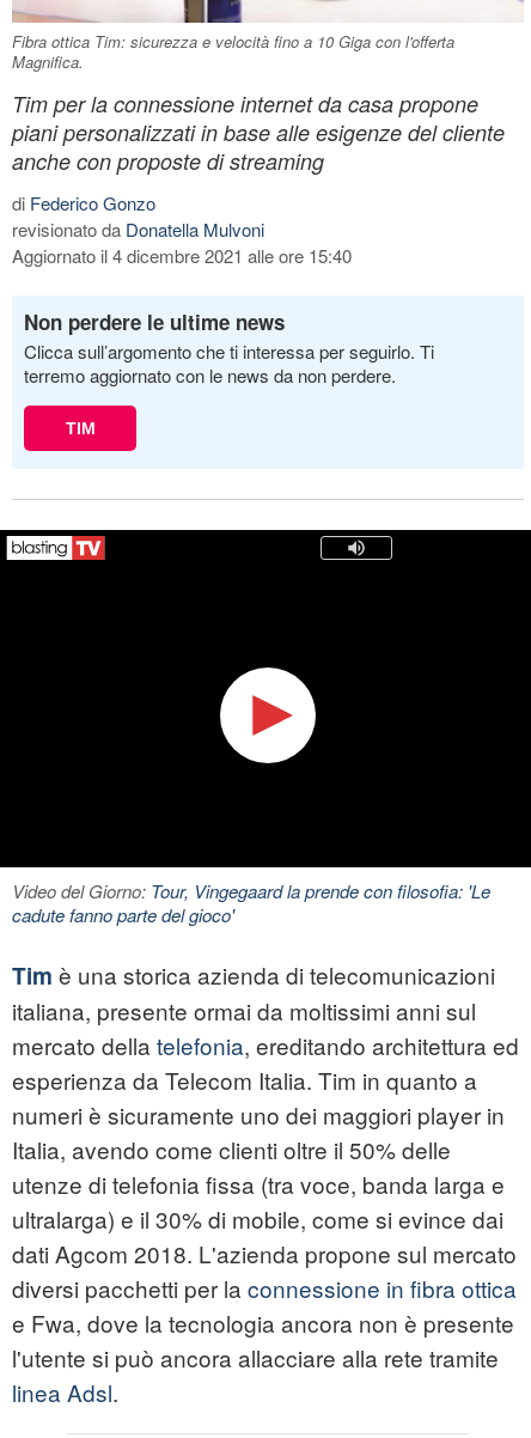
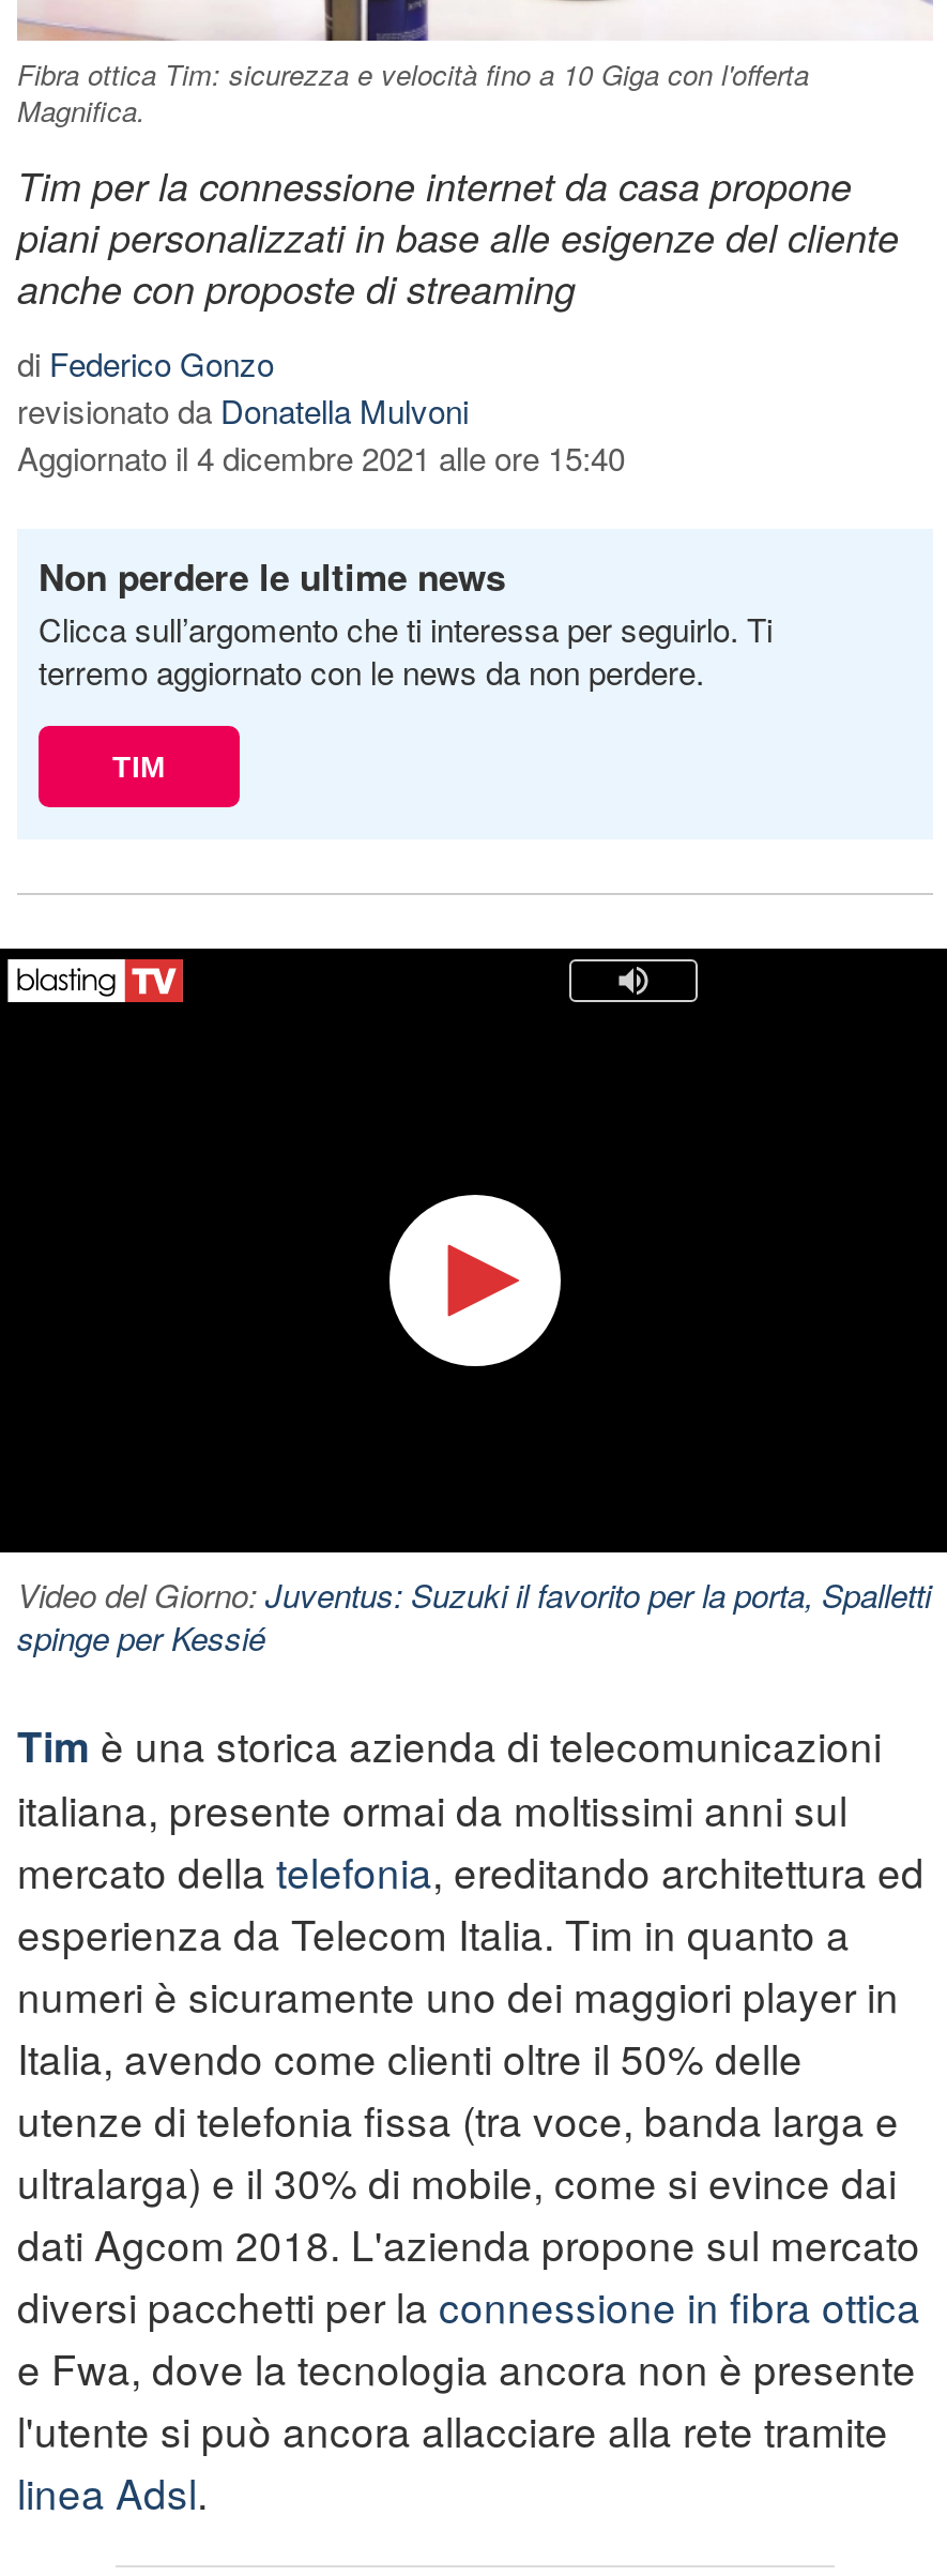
[12,878,490,928] Video del Giorno: Tour, Vingegaard la prende con filosofia: 'Le | cadute fanno parte del gioco' -> [17,1572,931,1660] Video del Giorno: Juventus: Suzuki il favorito per la porta, Spalletti | spinge per Kessié

